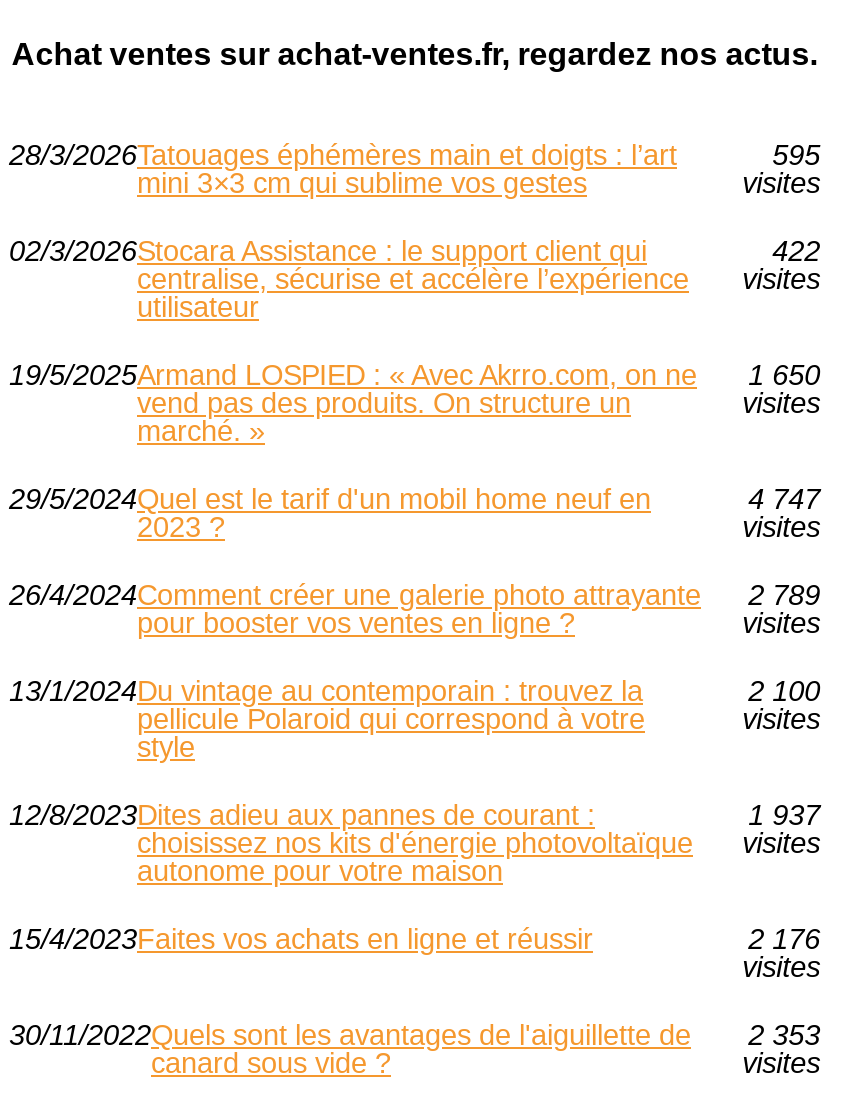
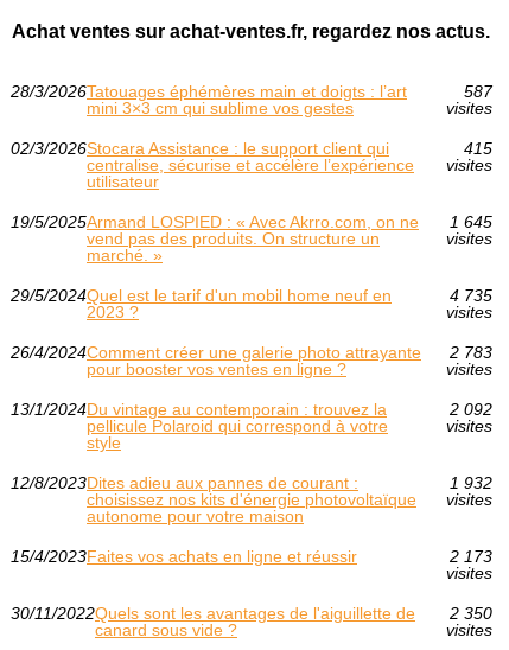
[772,139,820,171] 595 -> [463,82,492,101] 587
[772,235,820,267] 422 -> [463,139,492,158] 415
[9,359,820,391] 19/5/2025 Armand LOSPIED : « Avec Akrro.com, on ne 1 650 -> [11,212,492,231] 19/5/2025 Armand LOSPIED : « Avec Akrro.com, on ne 1 645
[748,483,820,515] 4 747 -> [449,286,492,305] 4 735
[9,579,820,611] 26/4/2024 Comment créer une galerie photo attrayante 2 789 -> [11,343,492,362] 26/4/2024 Comment créer une galerie photo attrayante 2 783
[748,675,820,707] 2 100 -> [449,400,492,419] 2 092
[748,799,820,831] 1 937 -> [449,473,492,492] 1 932
[748,923,820,955] 2 176 -> [449,547,492,566] 2 173
[9,1019,820,1051] 30/11/2022 Quels sont les avantages de l'aiguillette de 2 353 -> [11,604,492,623] 30/11/2022 Quels sont les avantages de l'aiguillette de 2 350

